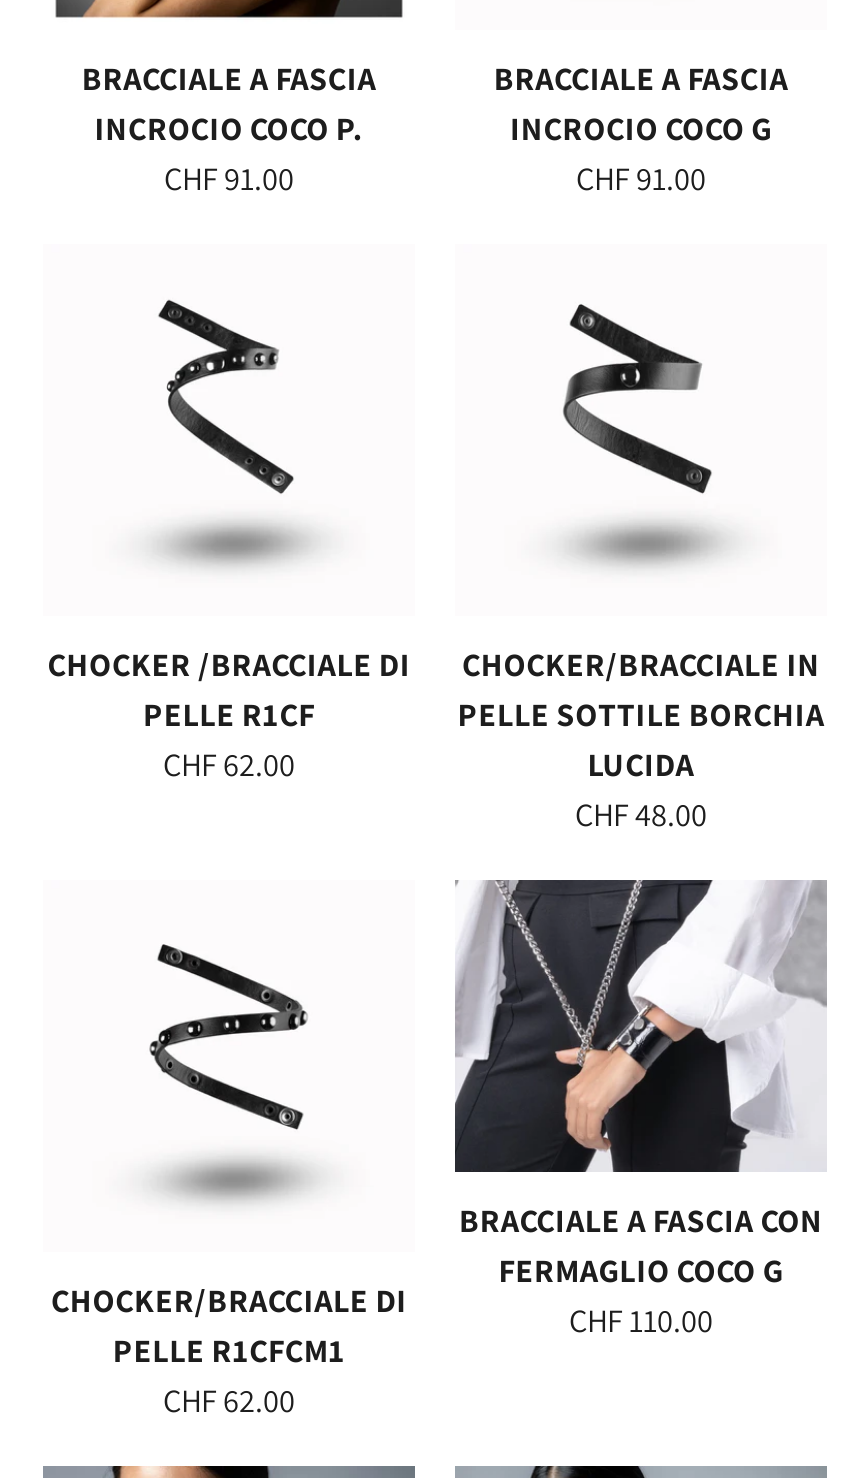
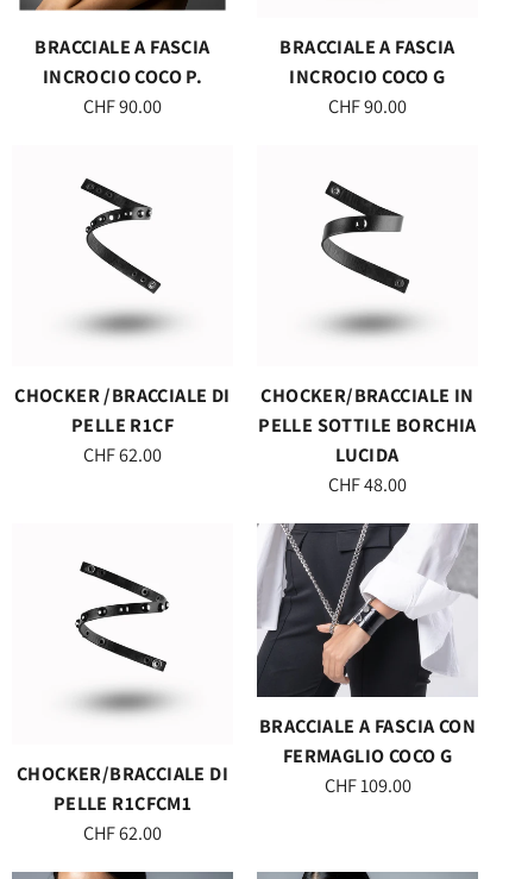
[164,156,294,200] CHF 91.00 -> [83,93,162,119] CHF 90.00
[576,156,706,200] CHF 91.00 -> [328,93,407,119] CHF 90.00
[569,1298,713,1342] CHF 110.00 -> [324,772,411,798] CHF 109.00

